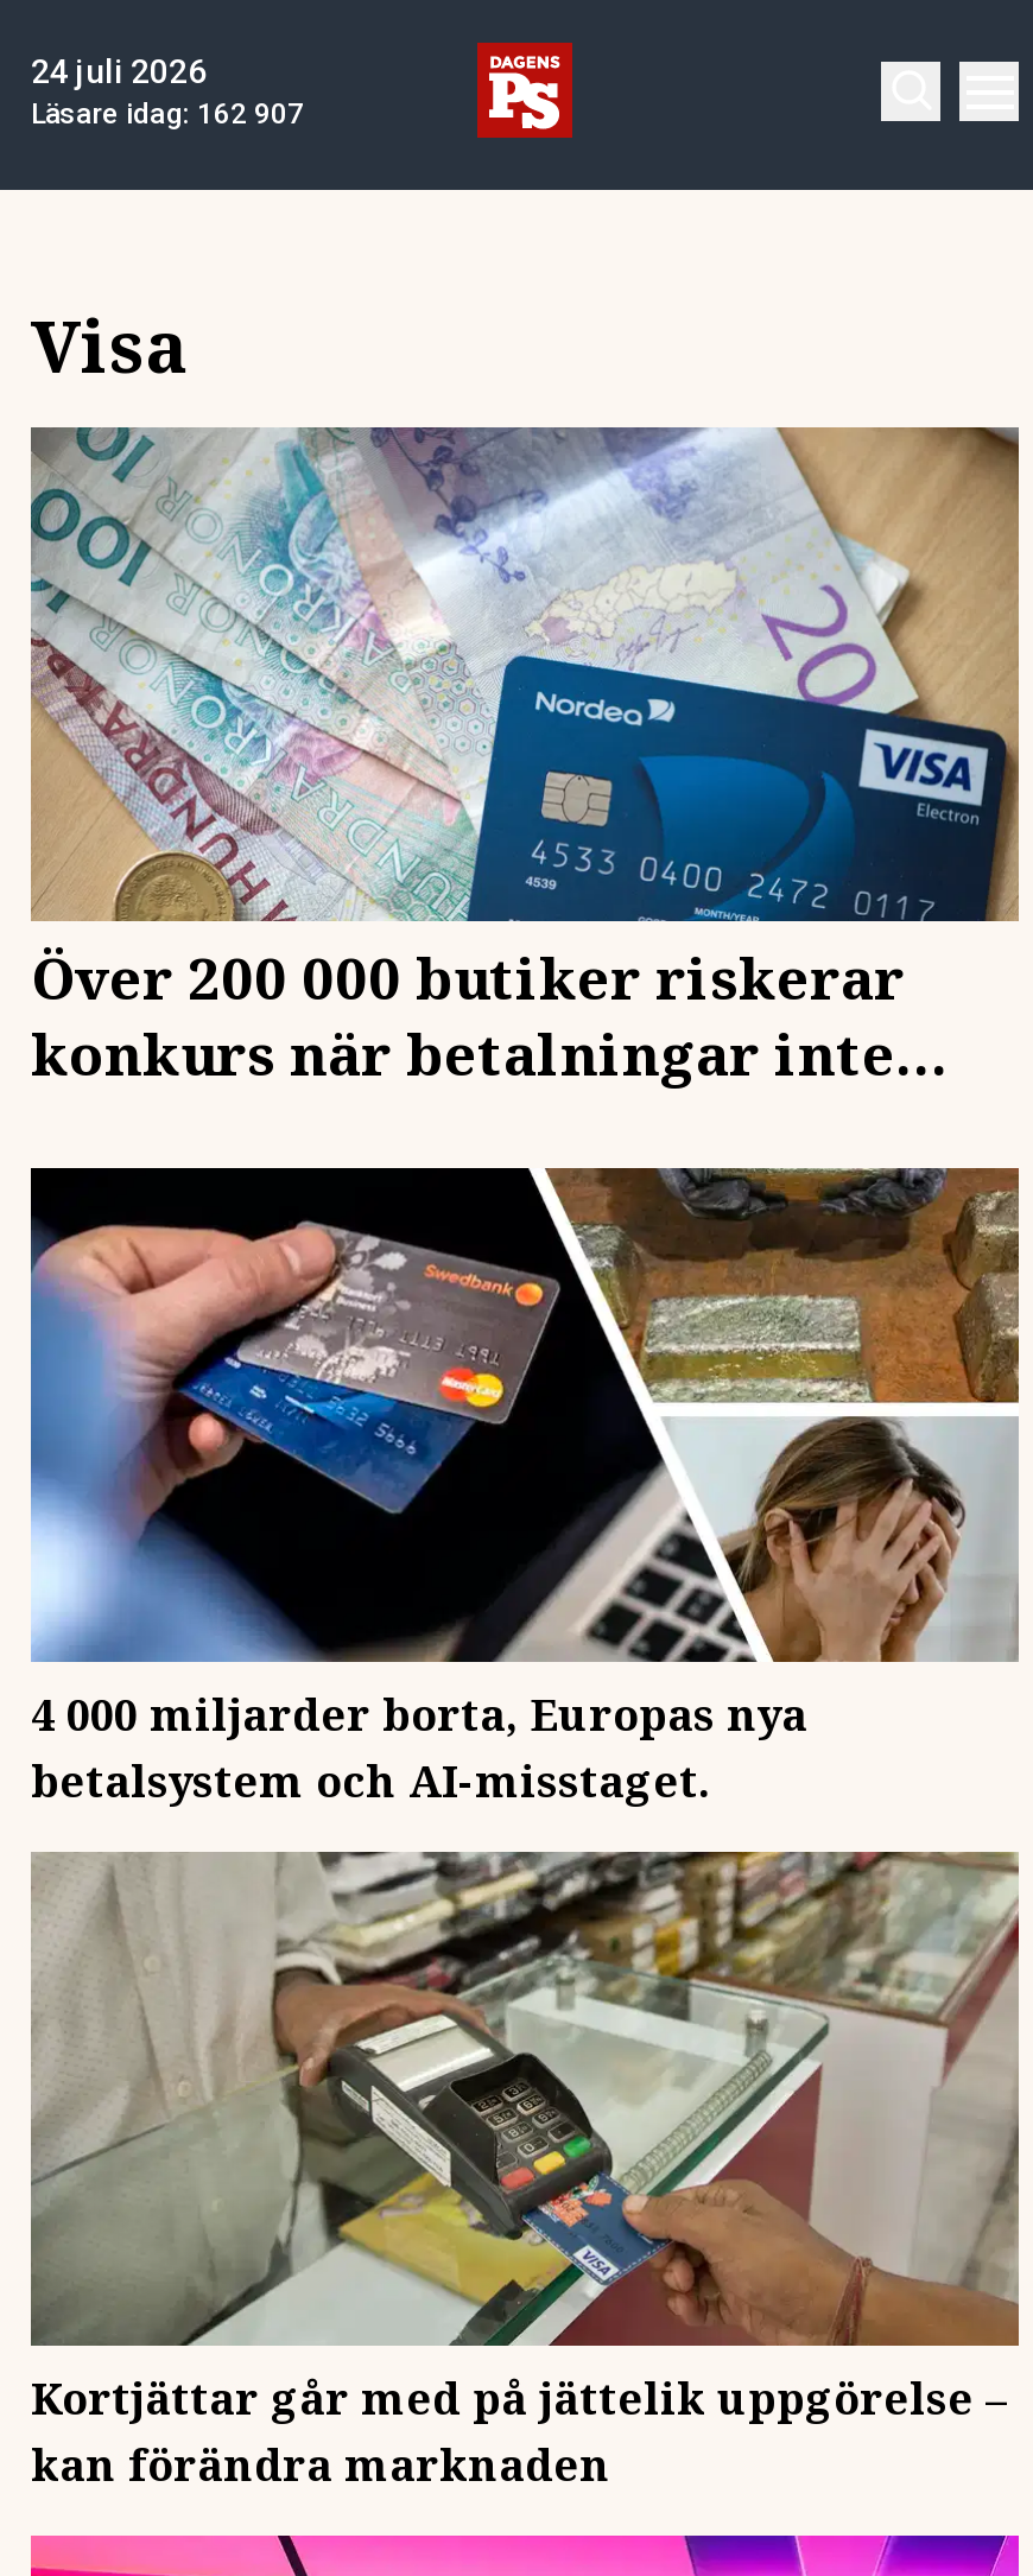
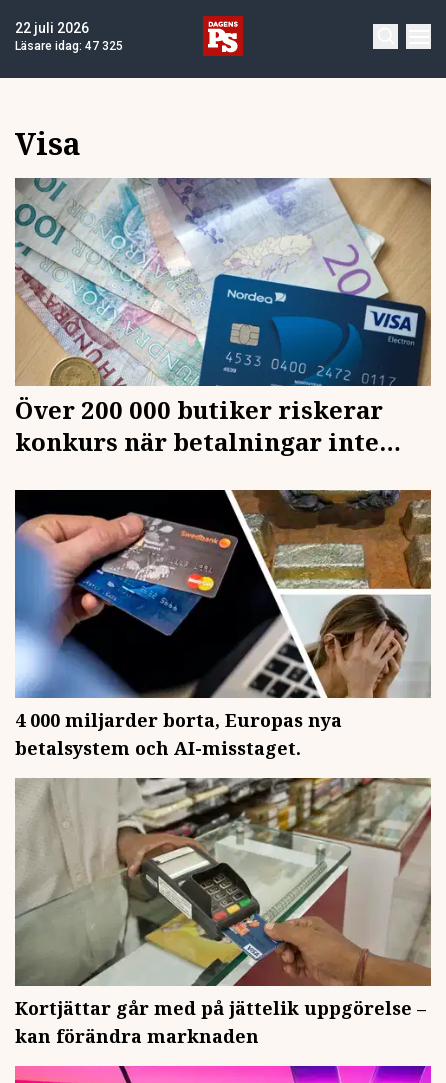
[31,52,207,90] 24 juli 2026 -> [15,20,89,36] 22 juli 2026
[31,97,304,131] Läsare idag: 162 907 -> [15,39,123,53] Läsare idag: 47 325

